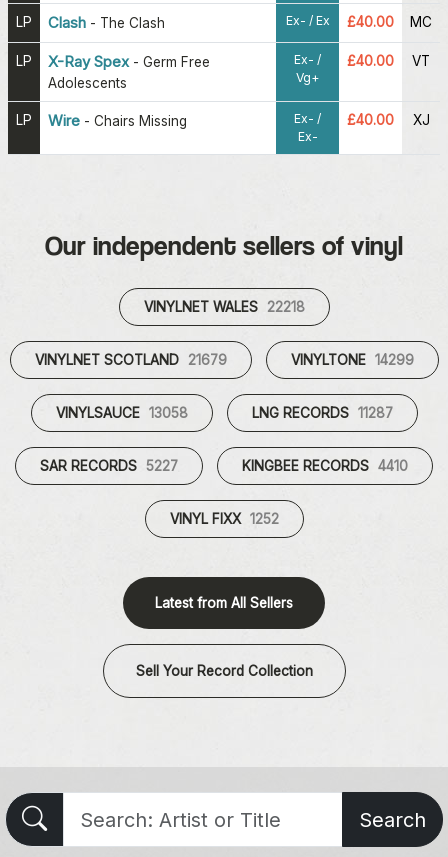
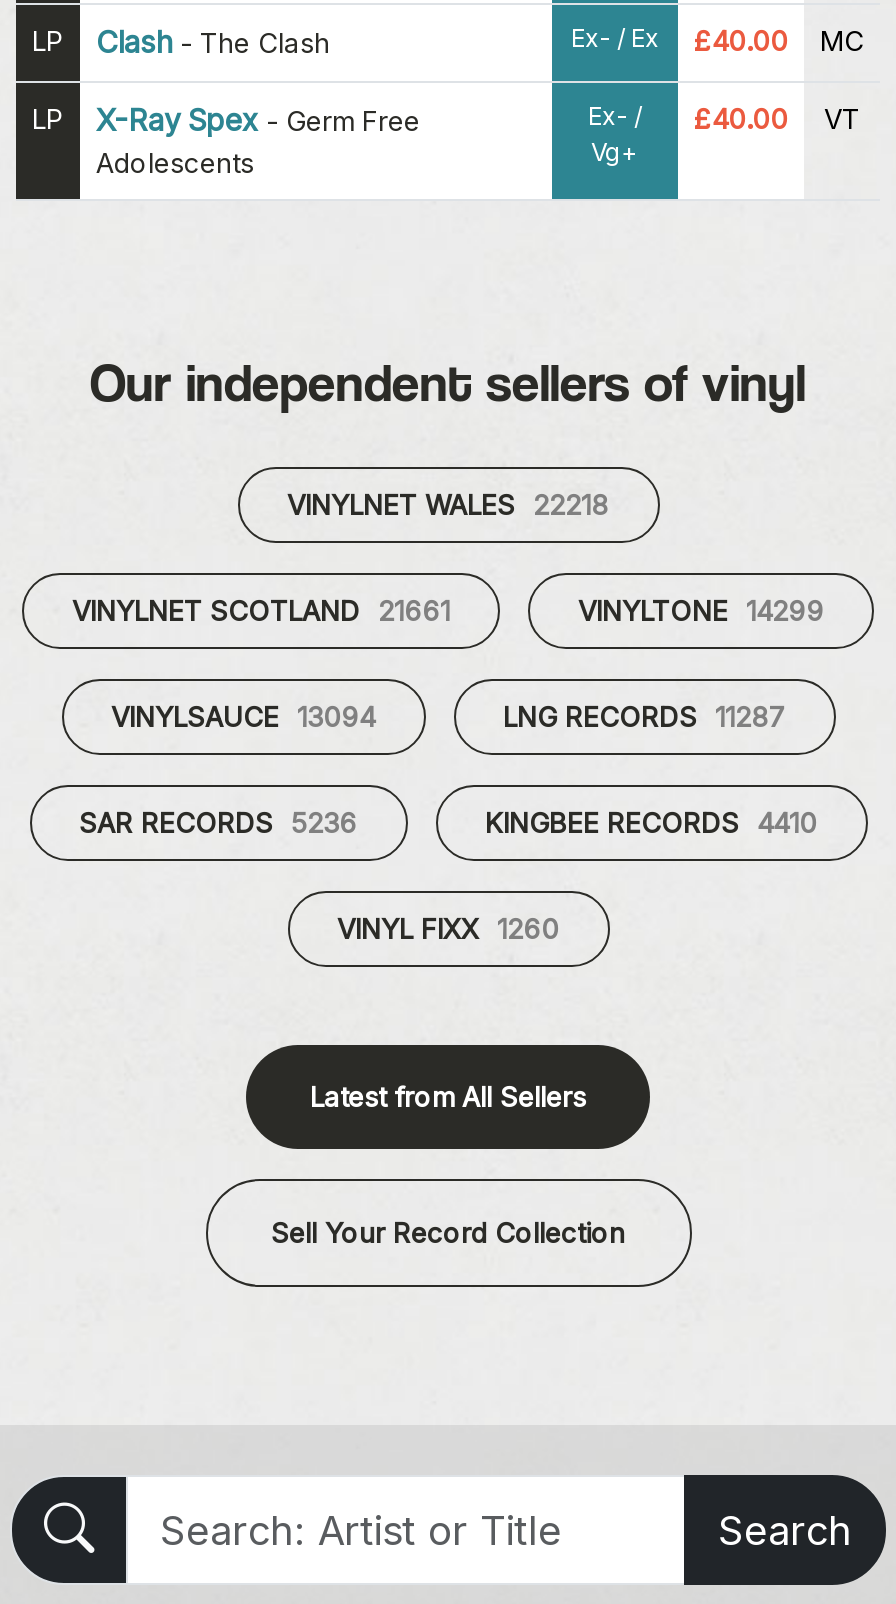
[16,111,321,144] LP | Wire - Chairs Missing | Ex- / | Ex- -> none
[347,112,429,128] £40.00 | XJ -> none
[34,352,226,368] VINYLNET SCOTLAND 21679 -> [72,595,450,627] VINYLNET SCOTLAND 21661
[55,405,187,421] VINYLSAUCE 13058 -> [111,701,375,733] VINYLSAUCE 13094
[40,458,178,474] SAR RECORDS 5227 -> [79,807,357,839] SAR RECORDS 5236
[169,511,278,527] VINYL FIXX 1252 -> [337,913,559,945] VINYL FIXX 1260

